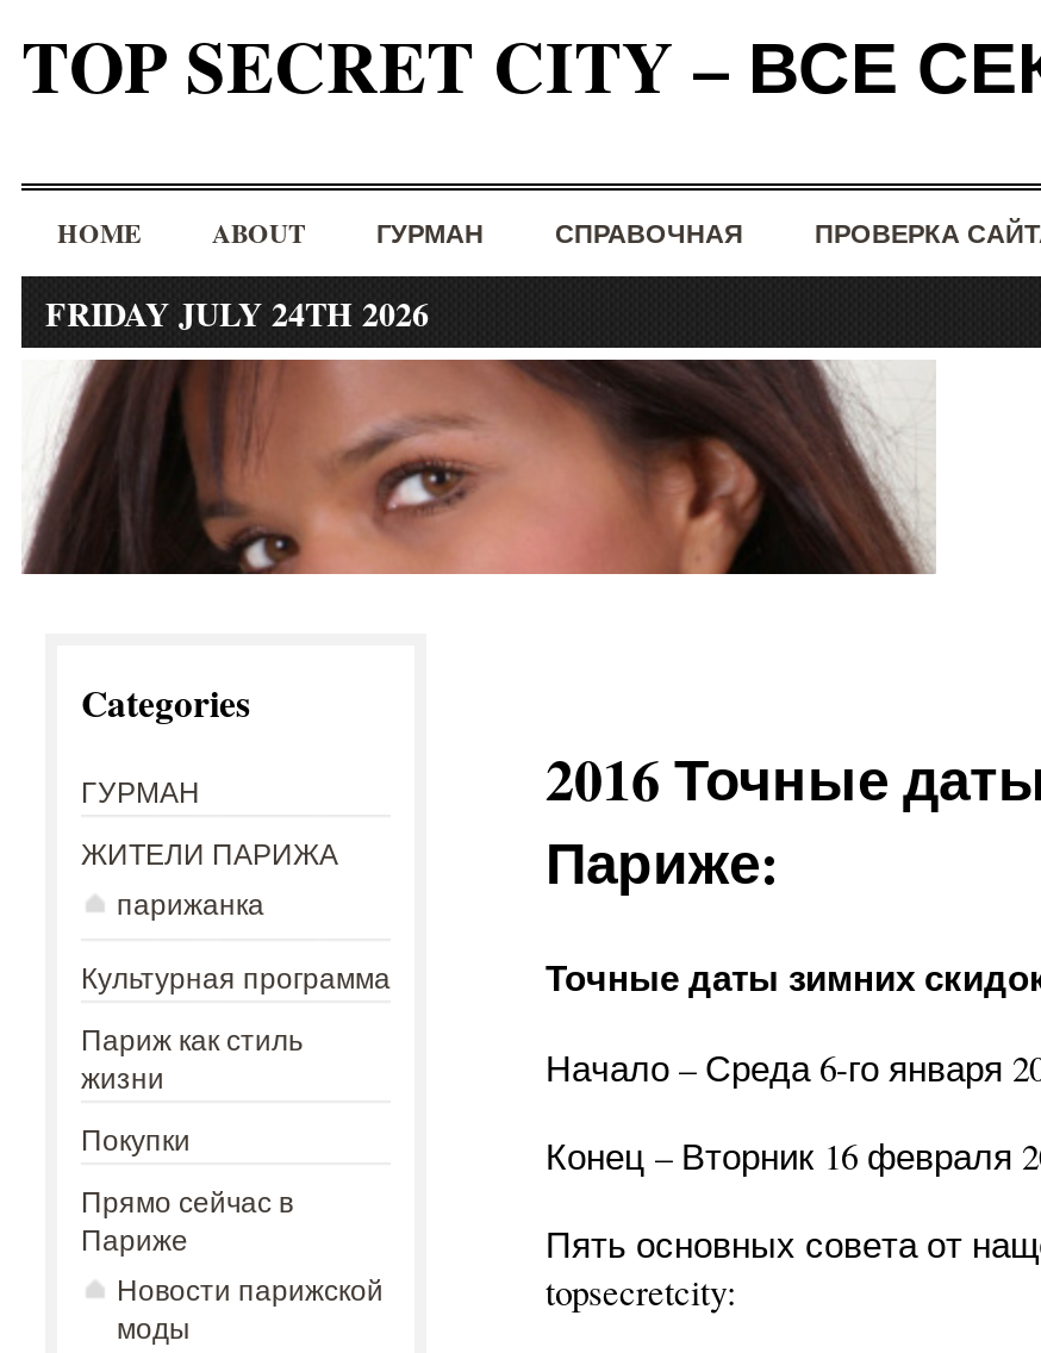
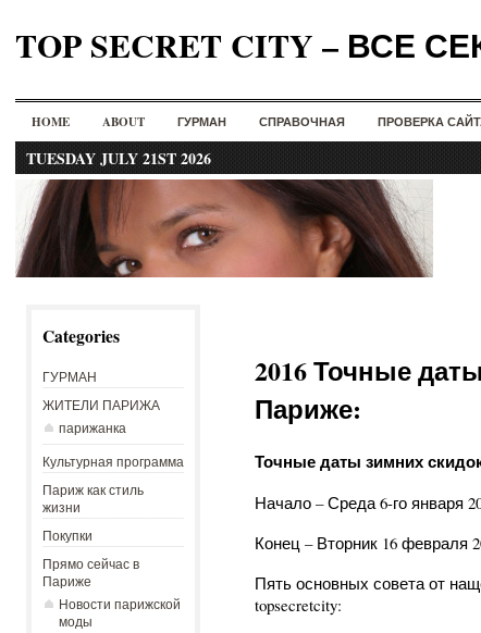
[45,288,429,338] FRIDAY JULY 24TH 2026 -> [26,147,211,170] TUESDAY JULY 21ST 2026

